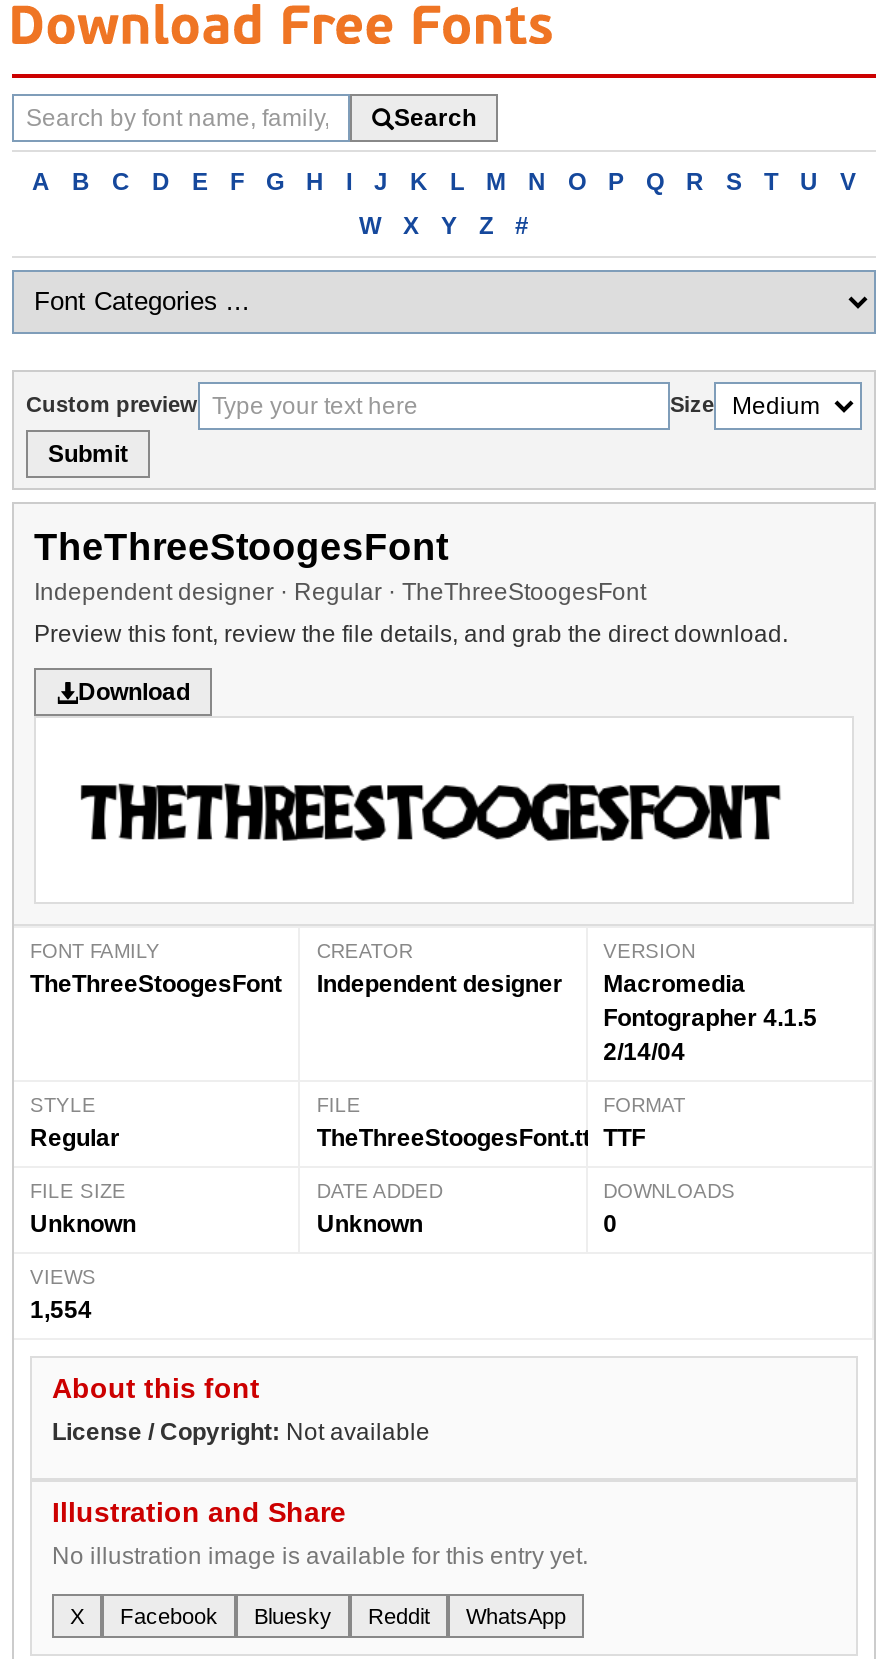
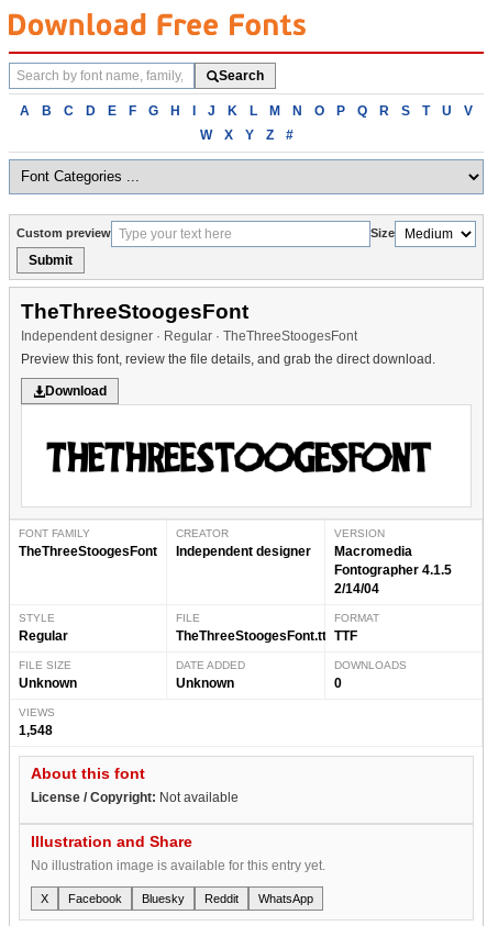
[30,1295,92,1323] 1,554 -> [19,722,53,738] 1,548

